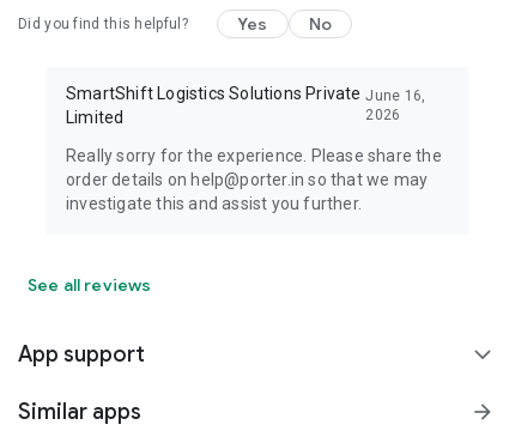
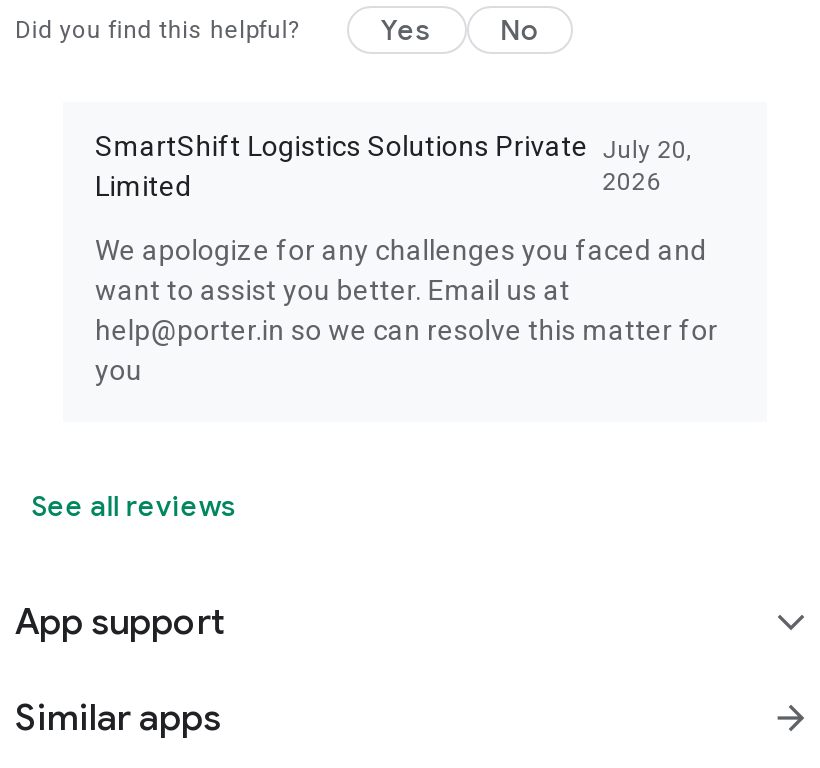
[66,84,426,104] SmartShift Logistics Solutions Private June 16, -> [95,130,693,164] SmartShift Logistics Solutions Private July 20,
[66,146,442,213] Really sorry for the experience. Please share the | order details on help@porter.in so that we may | investigate this and assist you further. -> [95,234,718,386] We apologize for any challenges you faced and | want to assist you better. Email us at | help@porter.in so we can resolve this matter for | you

